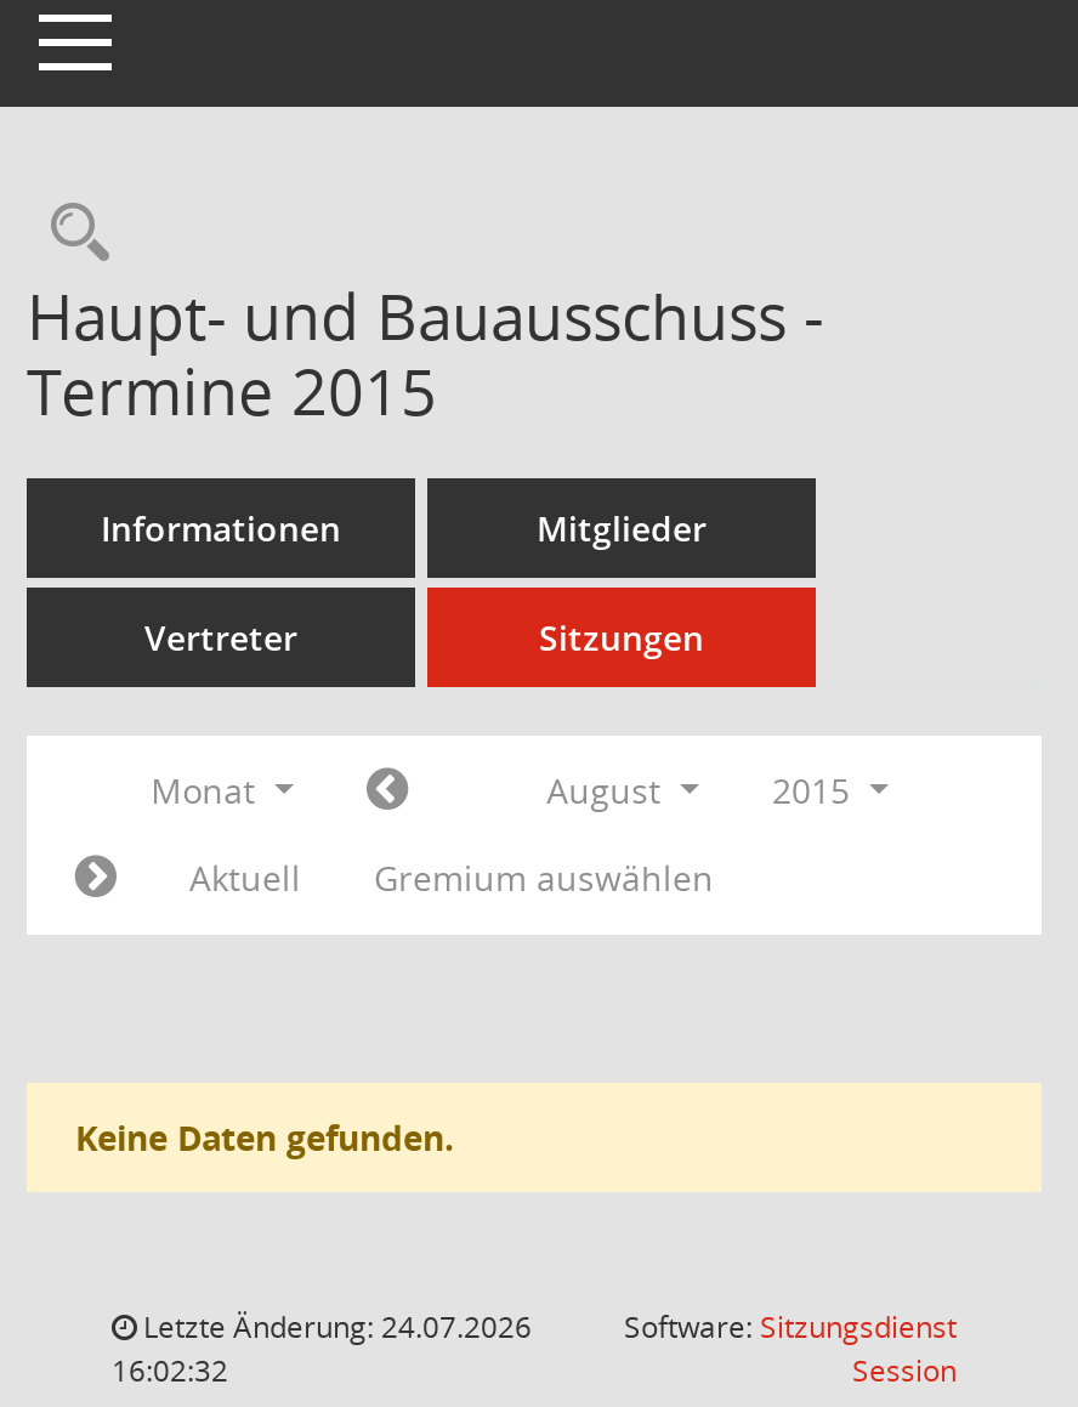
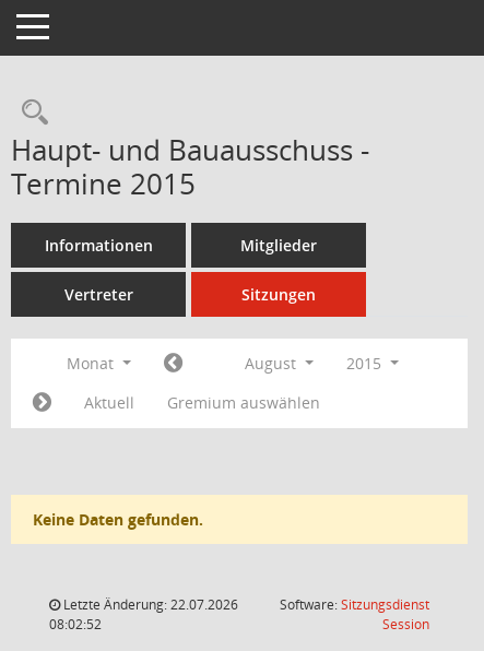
[136,1306,532,1348] Letzte Änderung: 24.07.2026 -> [60,595,238,614] Letzte Änderung: 22.07.2026
[112,1350,228,1391] 16:02:32 -> [49,615,102,634] 08:02:52

